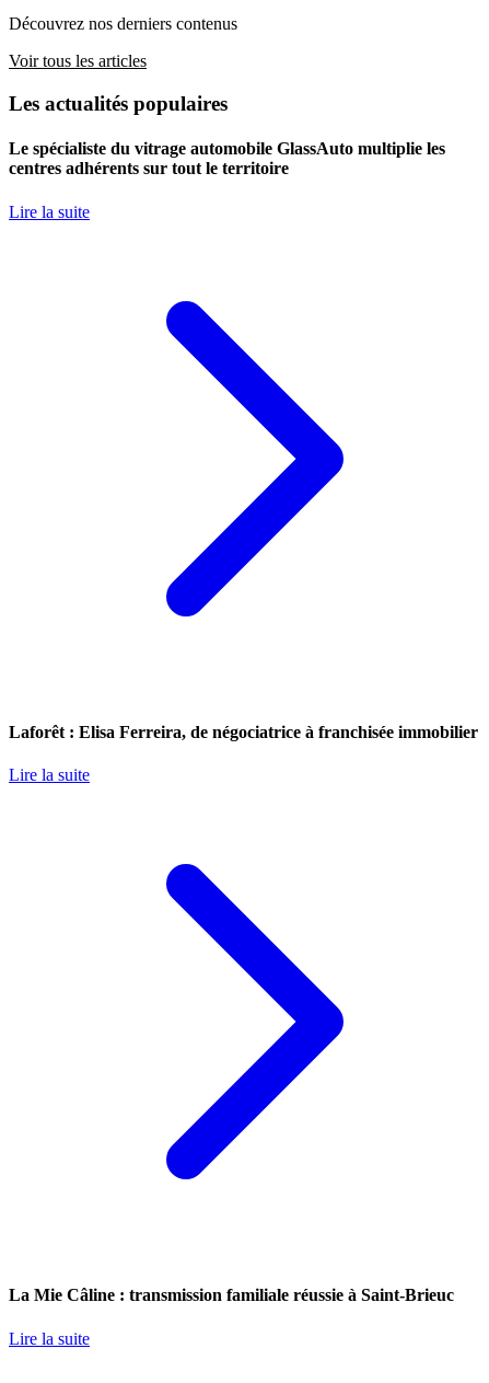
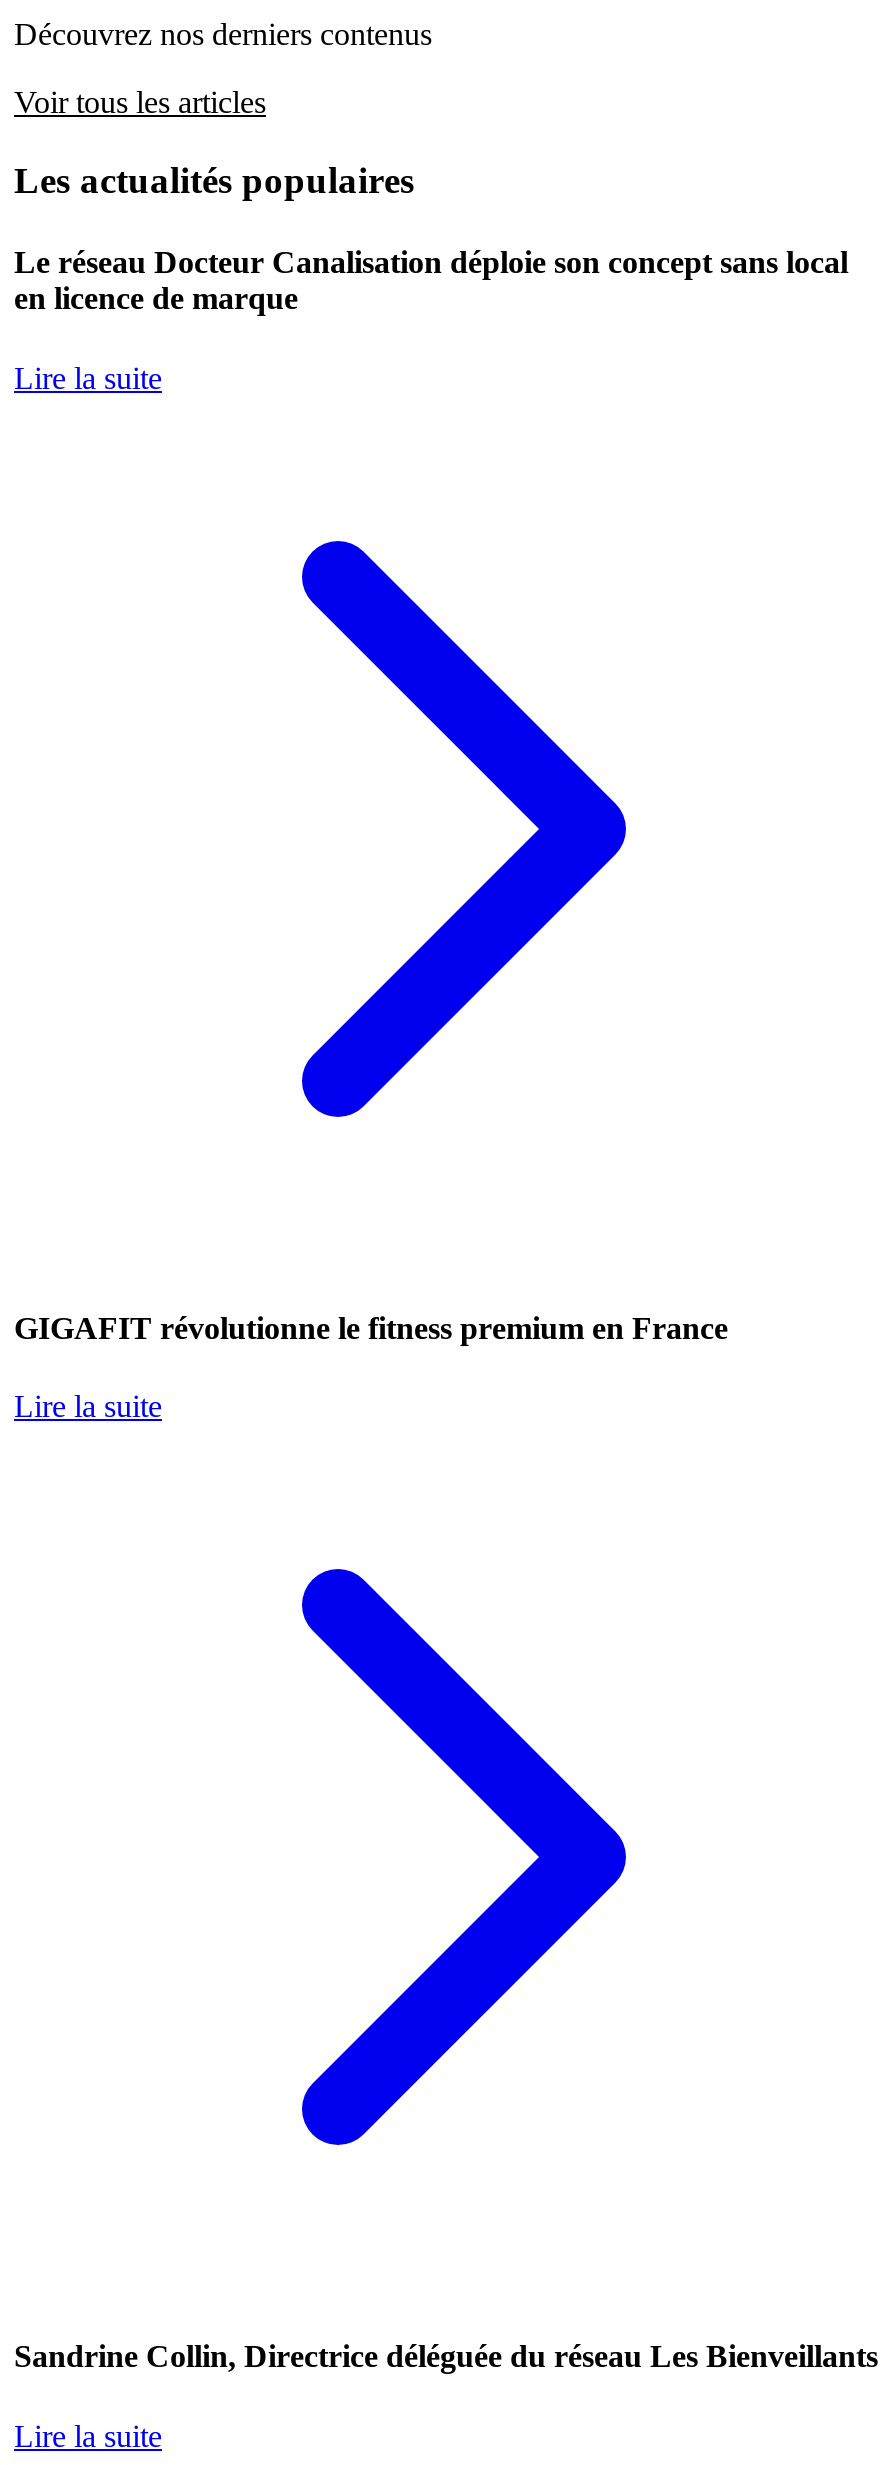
[9,139,445,178] Le spécialiste du vitrage automobile GlassAuto multiplie les | centres adhérents sur tout le territoire -> [14,246,848,316] Le réseau Docteur Canalisation déploie son concept sans local | en licence de marque
[9,722,478,741] Laforêt : Elisa Ferreira, de négociatrice à franchisée immobilier -> [14,1311,728,1345] GIGAFIT révolutionne le fitness premium en France
[9,1286,454,1305] La Mie Câline : transmission familiale réussie à Saint-Brieuc -> [14,2340,878,2374] Sandrine Collin, Directrice déléguée du réseau Les Bienveillants

